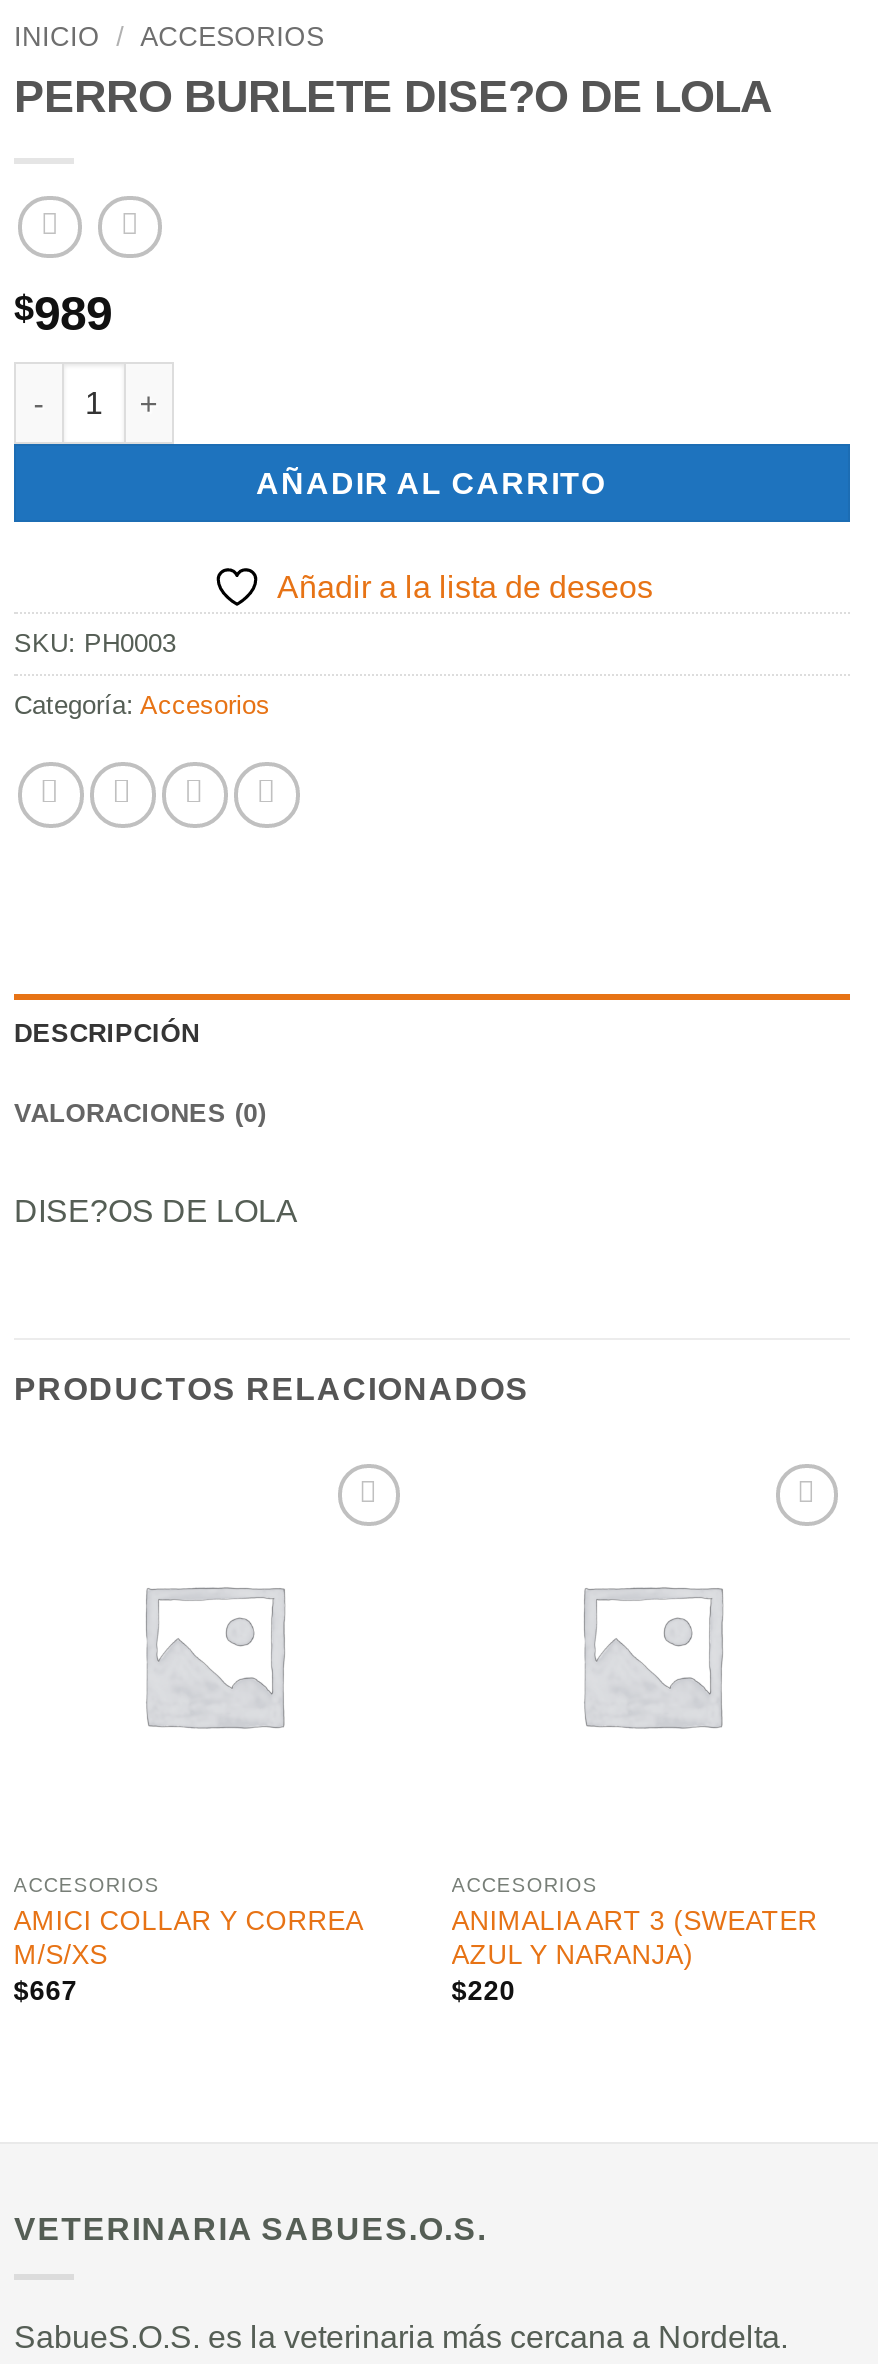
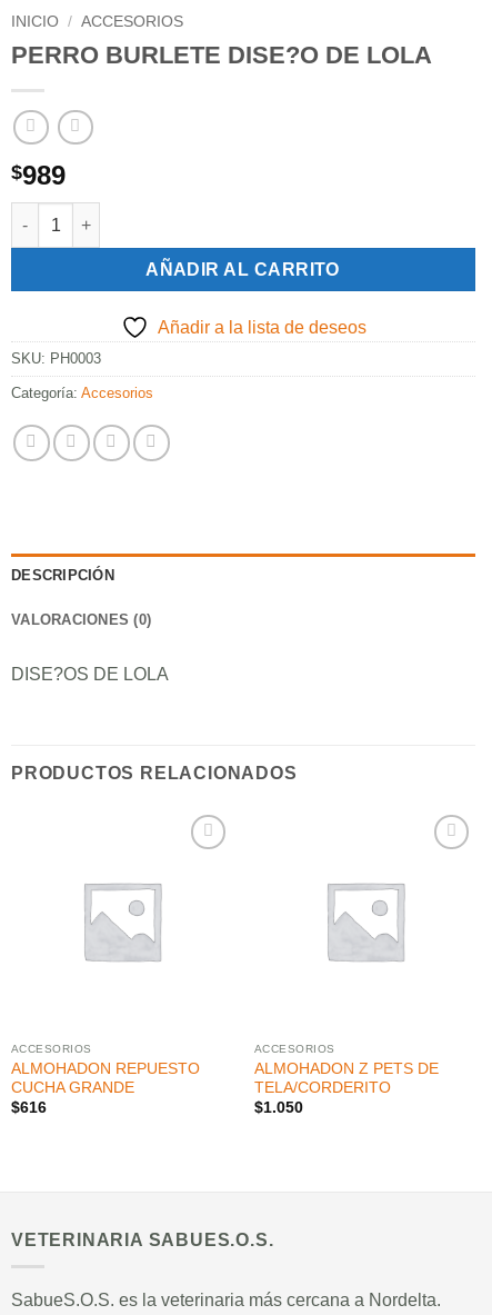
[14,1906,362,2006] AMICI COLLAR Y CORREA | M/S/XS | $667 -> [11,1060,200,1116] ALMOHADON REPUESTO | CUCHA GRANDE | $616
[452,1906,818,2006] ANIMALIA ART 3 (SWEATER | AZUL Y NARANJA) | $220 -> [254,1060,438,1116] ALMOHADON Z PETS DE | TELA/CORDERITO | $1.050

